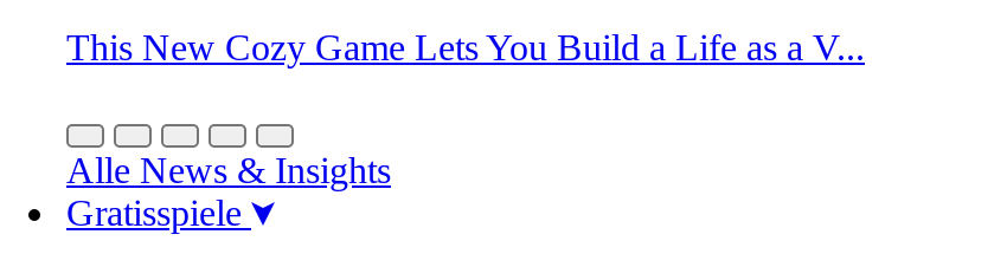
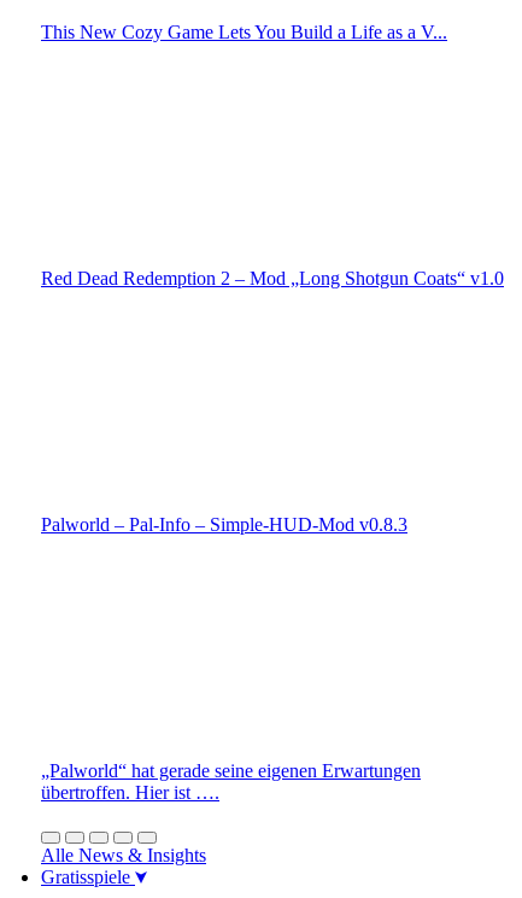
none -> [41,268,504,288] Red Dead Redemption 2 – Mod „Long Shotgun Coats“ v1.0
none -> [41,514,407,535] Palworld – Pal-Info – Simple-HUD-Mod v0.8.3
none -> [41,760,421,803] „Palworld“ hat gerade seine eigenen Erwartungen | übertroffen. Hier ist ….

